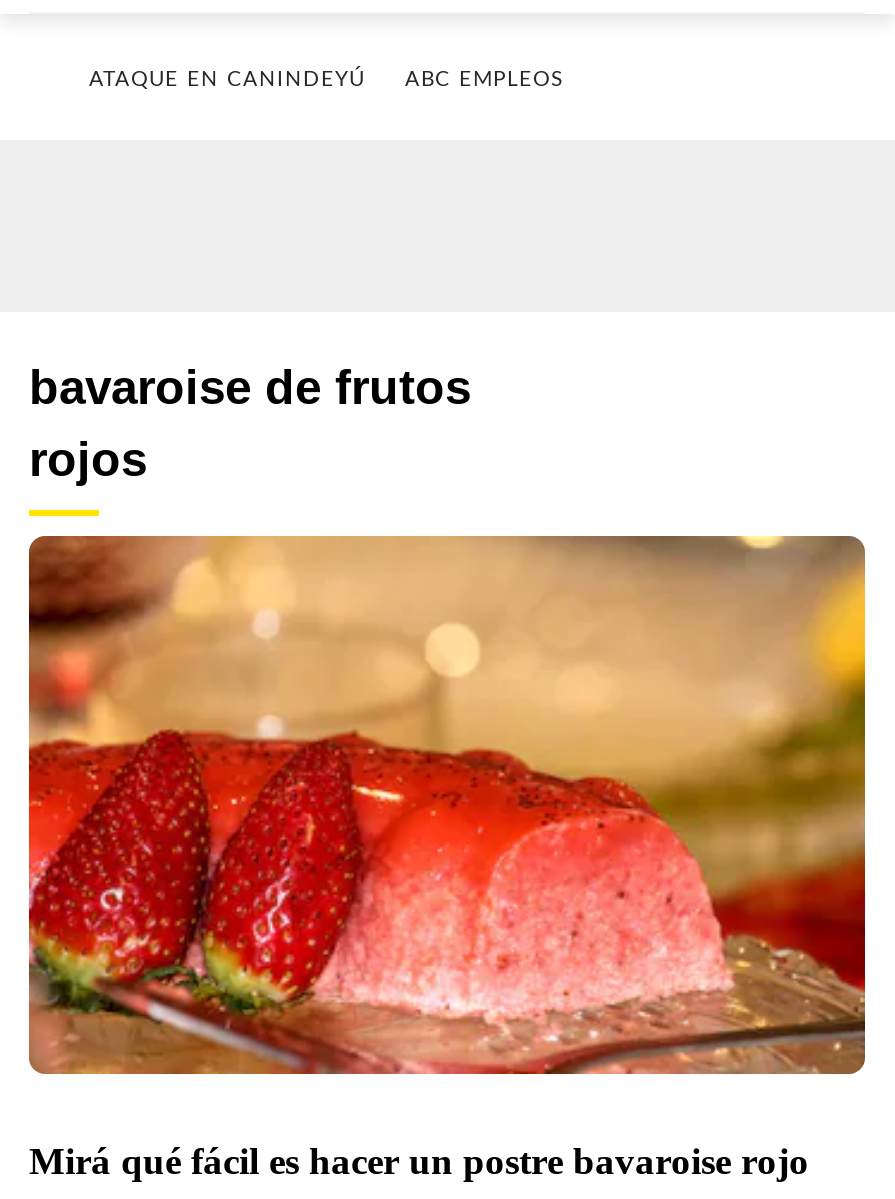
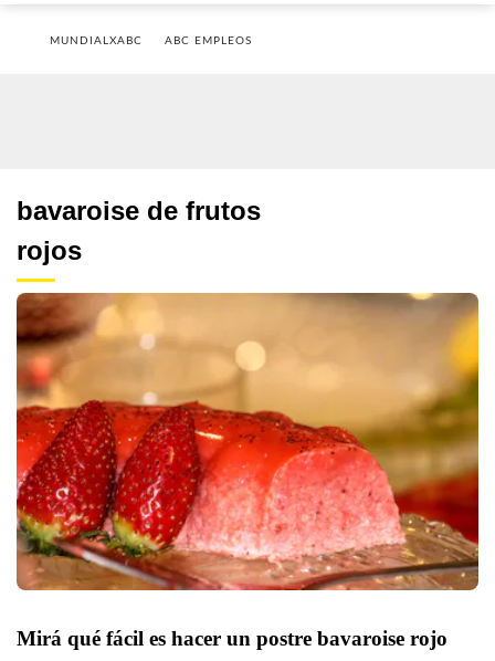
[89,70,365,90] ATAQUE EN CANINDEYÚ -> [50,35,143,46] MUNDIALXABC

